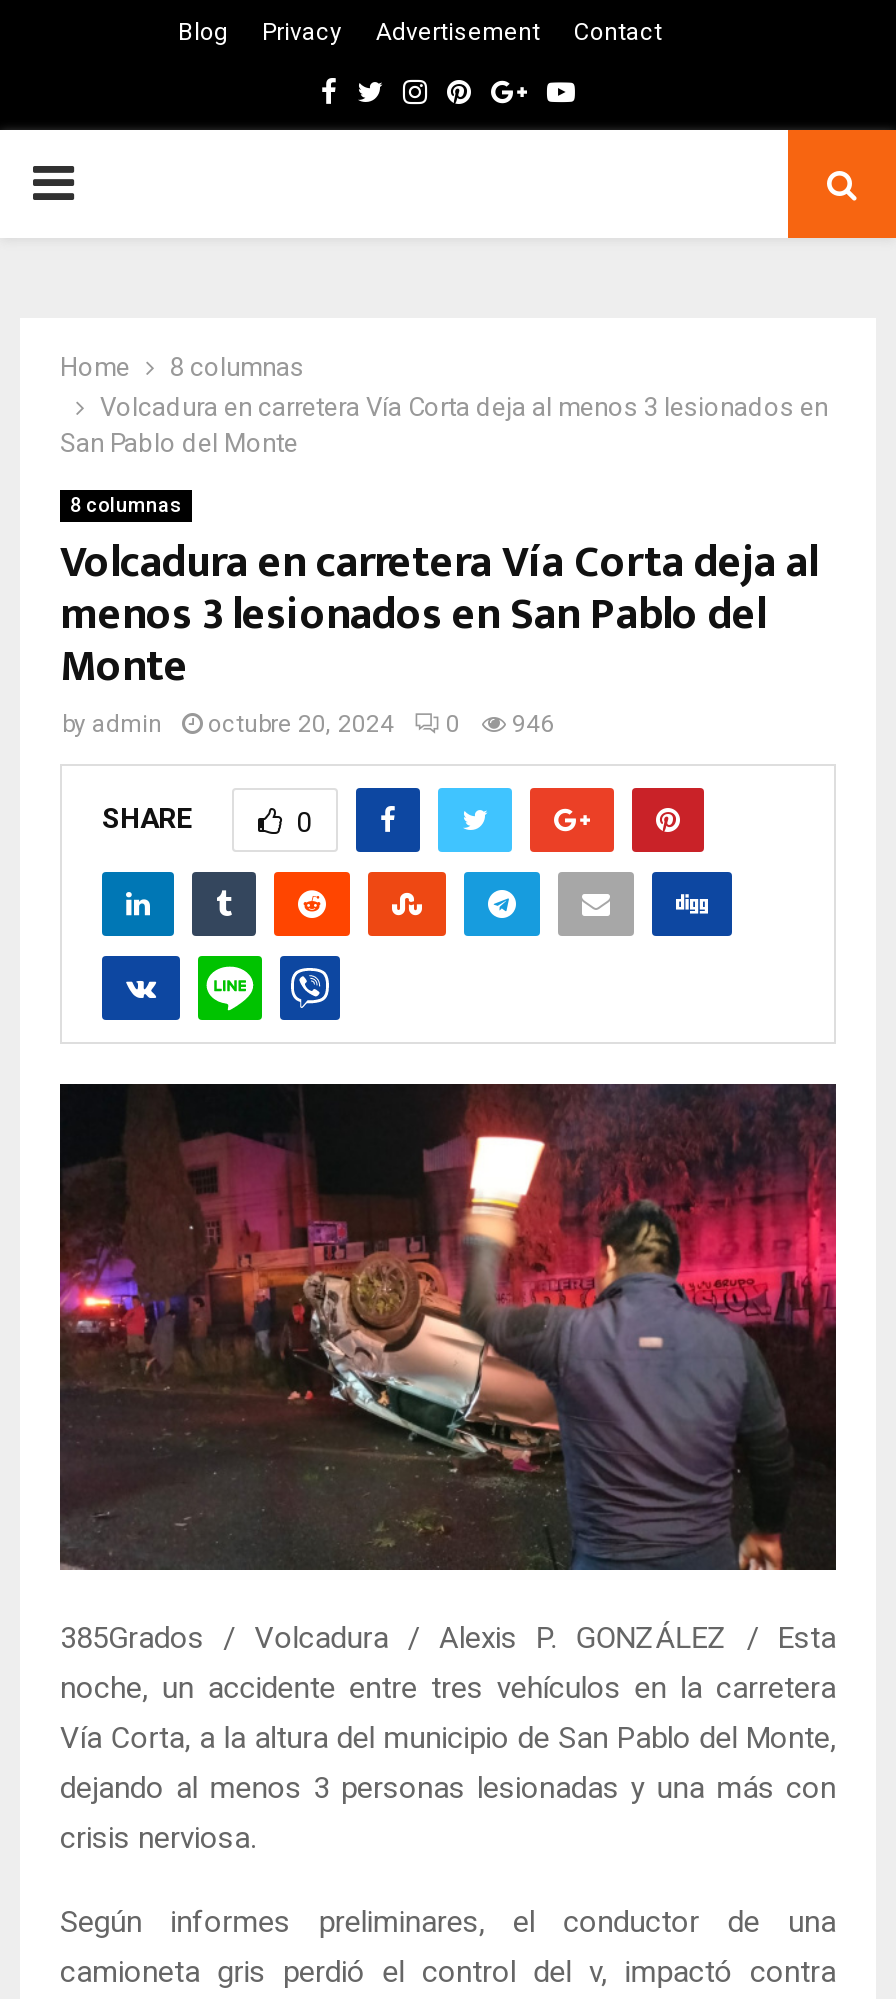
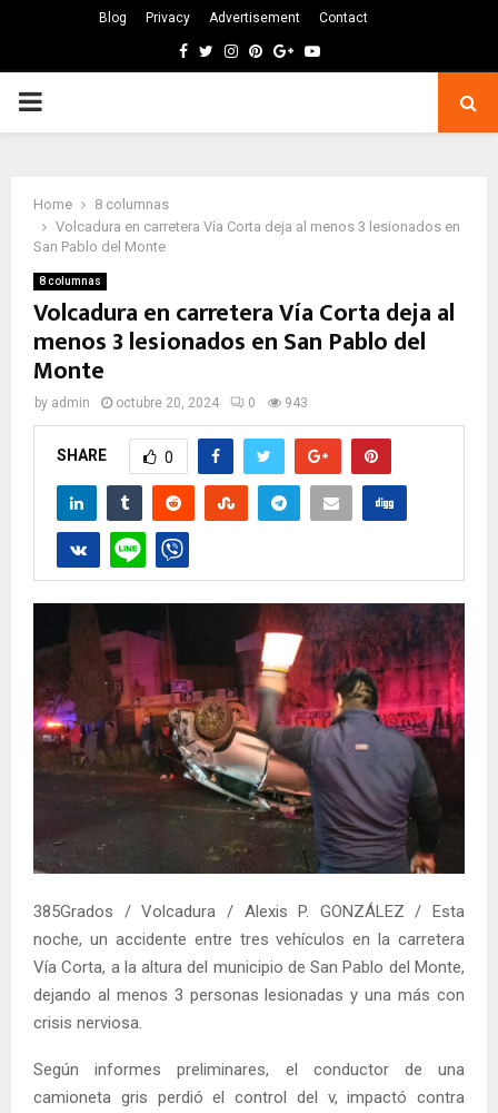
[62,710,554,738] by admin octubre 20, 2024 0 946 -> [34,395,308,411] by admin octubre 20, 2024 0 943

